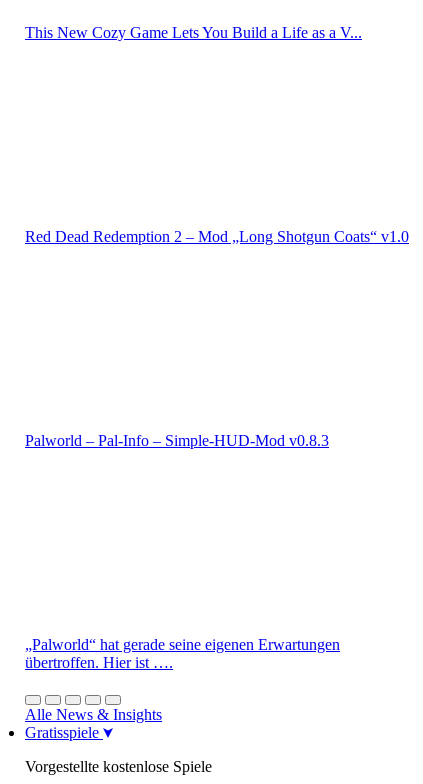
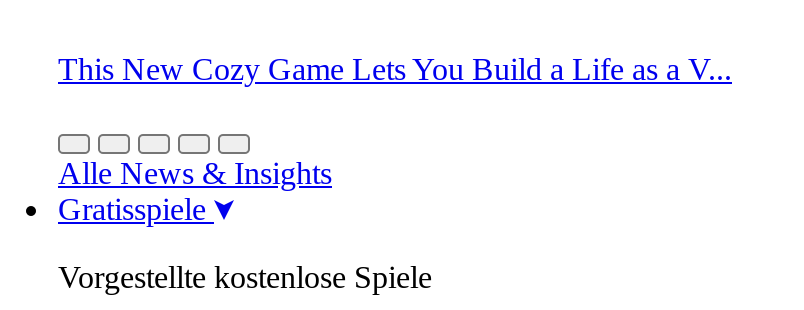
[25,228,409,245] Red Dead Redemption 2 – Mod „Long Shotgun Coats“ v1.0 -> none
[25,432,329,449] Palworld – Pal-Info – Simple-HUD-Mod v0.8.3 -> none
[25,636,340,671] „Palworld“ hat gerade seine eigenen Erwartungen | übertroffen. Hier ist …. -> none

